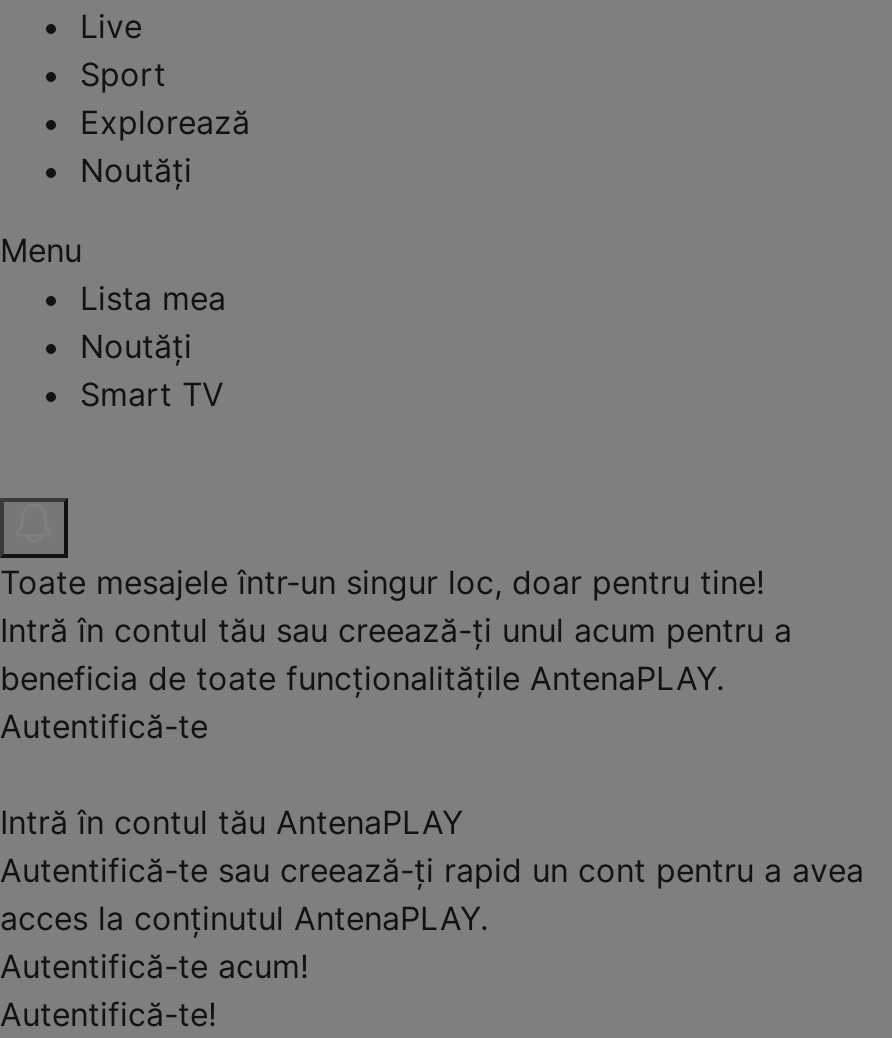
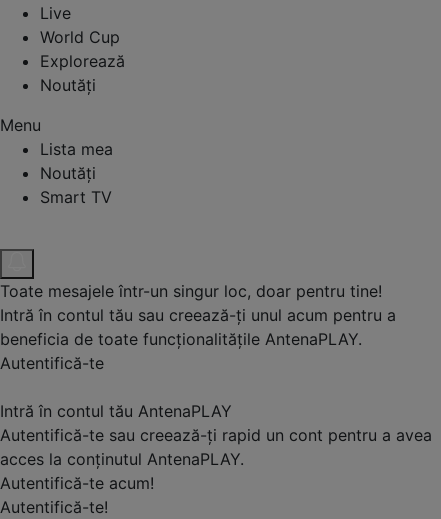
[80,53,166,93] Sport -> [40,27,120,47] World Cup

